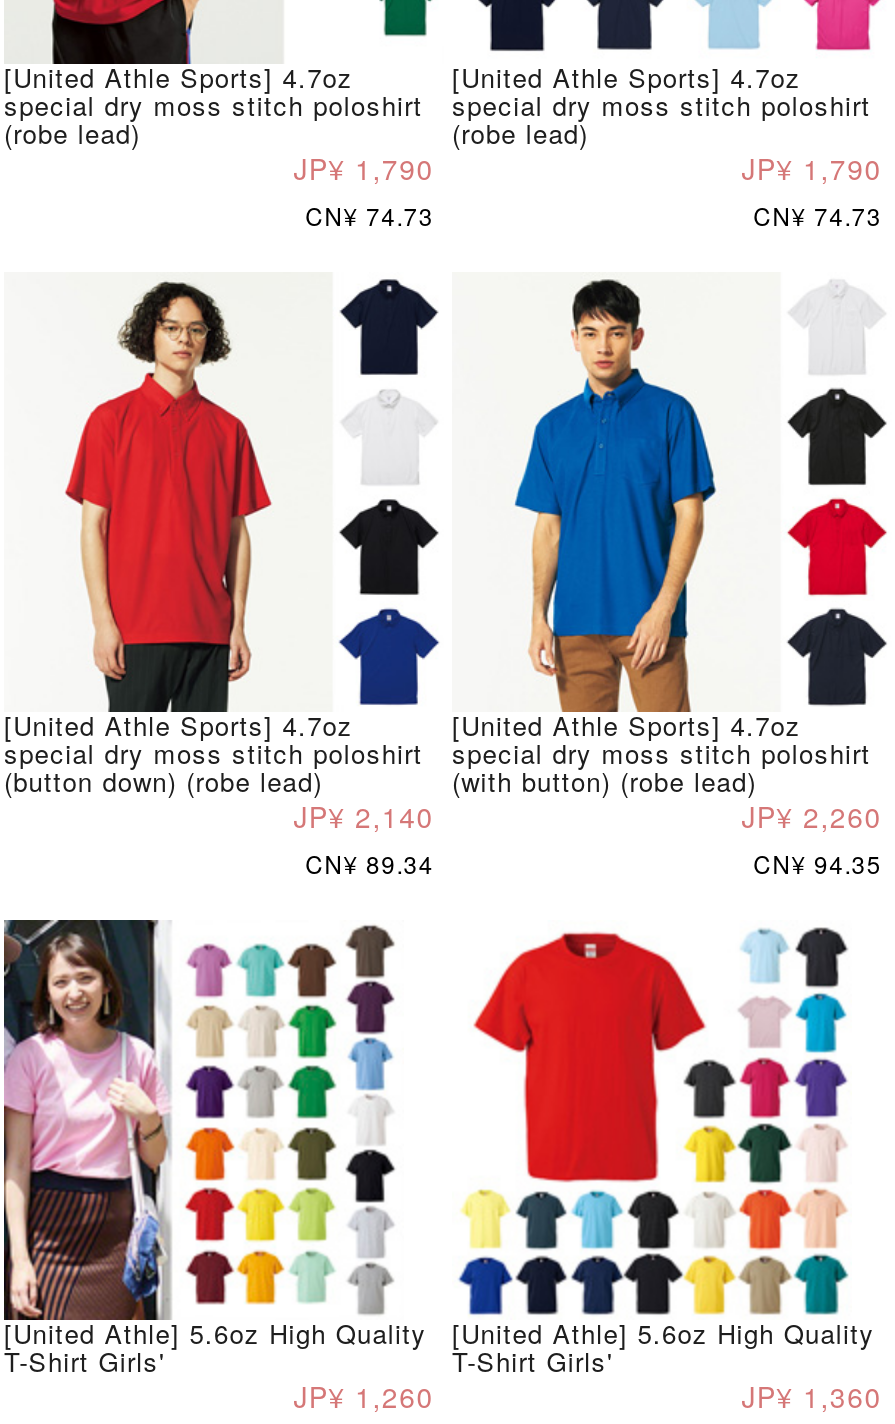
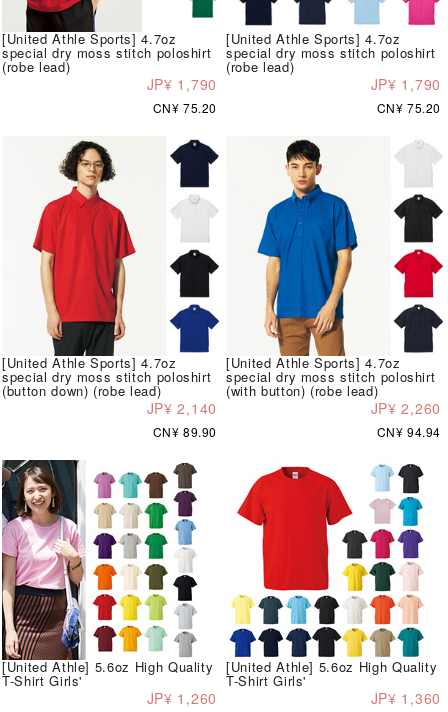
[305,199,434,233] CN¥ 74.73 -> [153,99,217,116] CN¥ 75.20
[753,199,882,233] CN¥ 74.73 -> [377,99,441,116] CN¥ 75.20
[305,847,434,881] CN¥ 89.34 -> [153,423,217,440] CN¥ 89.90
[753,847,882,881] CN¥ 94.35 -> [377,423,441,440] CN¥ 94.94

